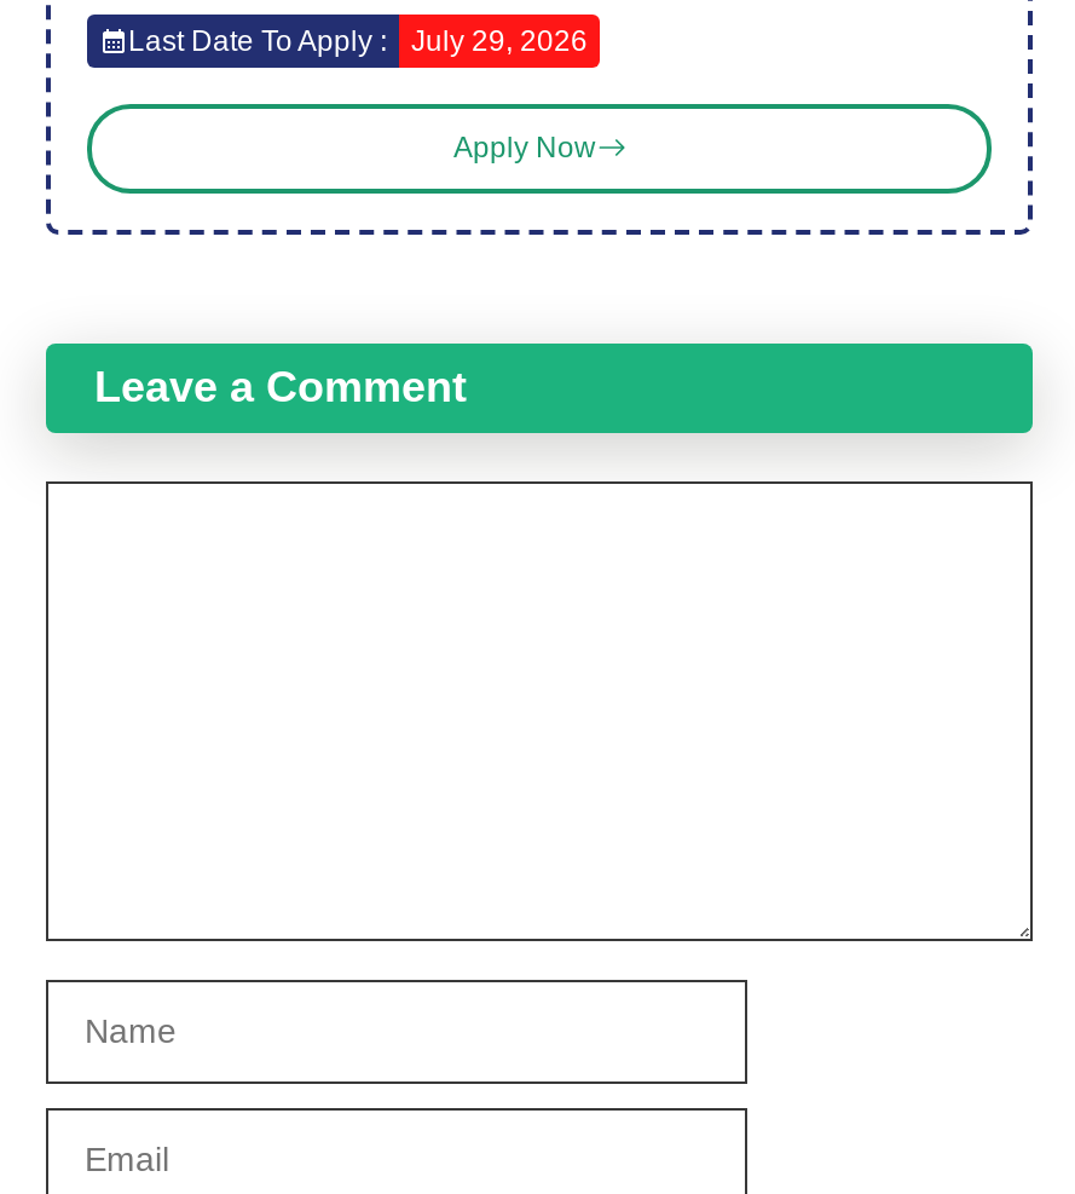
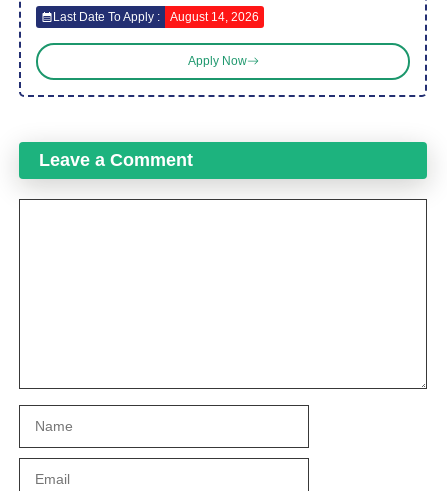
[128,24,588,58] Last Date To Apply : July 29, 2026 -> [53,10,259,24] Last Date To Apply : August 14, 2026

